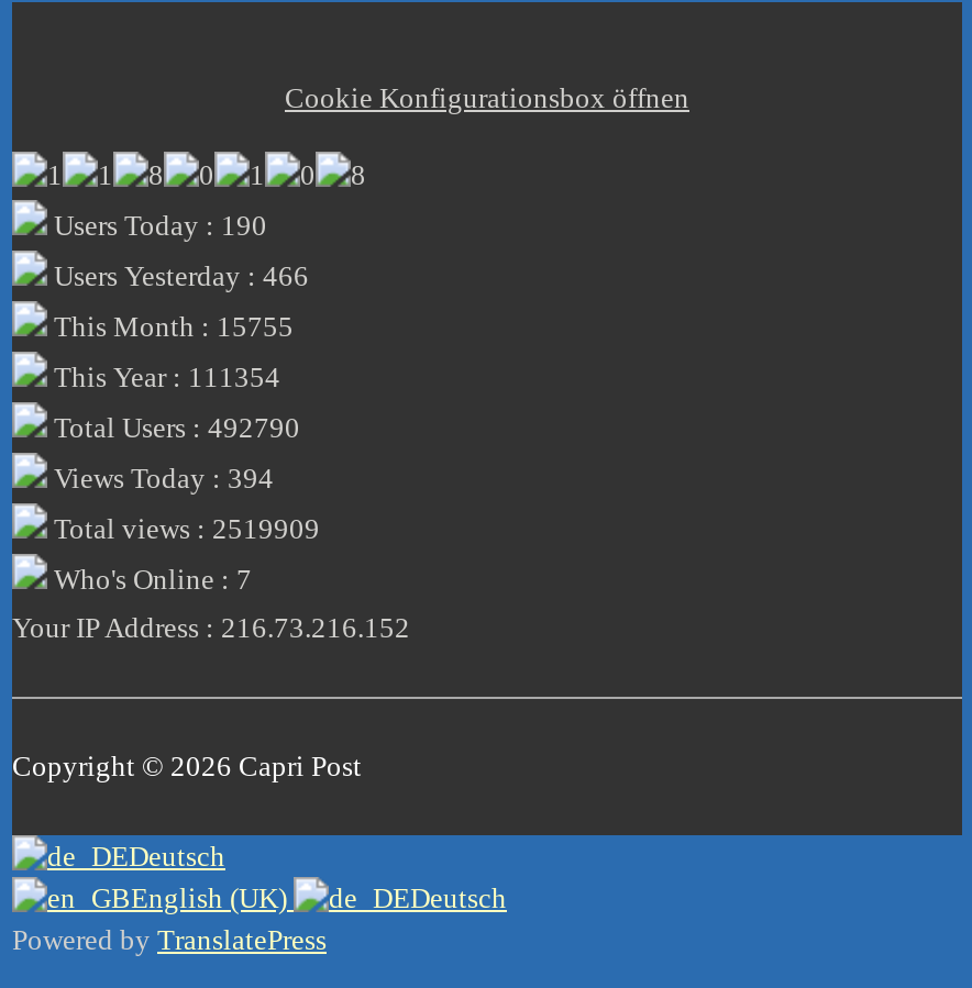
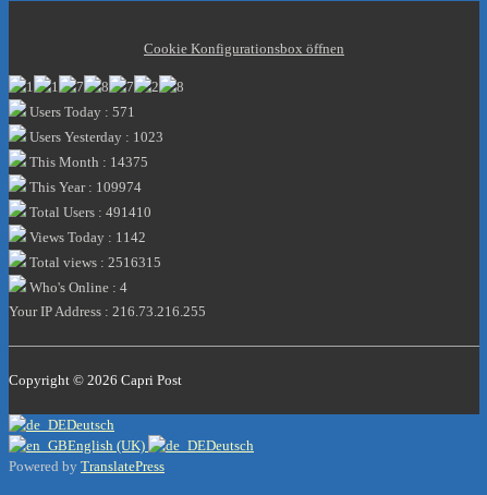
[47,209,267,242] Users Today : 190 -> [26,104,135,120] Users Today : 571
[47,260,309,293] Users Yesterday : 466 -> [26,129,163,145] Users Yesterday : 1023
[47,310,294,343] This Month : 15755 -> [26,154,148,170] This Month : 14375
[47,361,280,394] This Year : 111354 -> [26,179,142,195] This Year : 109974
[47,411,300,444] Total Users : 492790 -> [26,204,151,220] Total Users : 491410
[47,462,274,495] Views Today : 394 -> [26,229,146,246] Views Today : 1142
[47,513,320,546] Total views : 2519909 -> [26,254,161,271] Total views : 2516315
[47,563,252,596] Who's Online : 7 -> [26,279,127,296] Who's Online : 4
[12,611,410,644] Your IP Address : 216.73.216.152 -> [9,303,206,320] Your IP Address : 216.73.216.255

